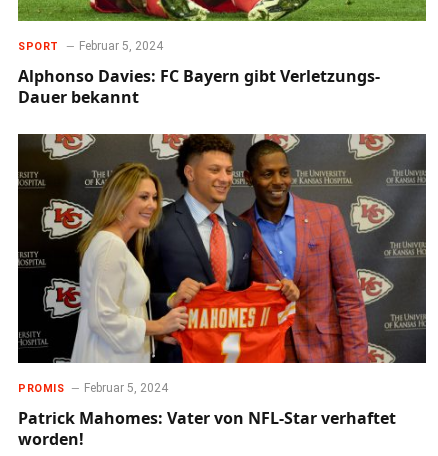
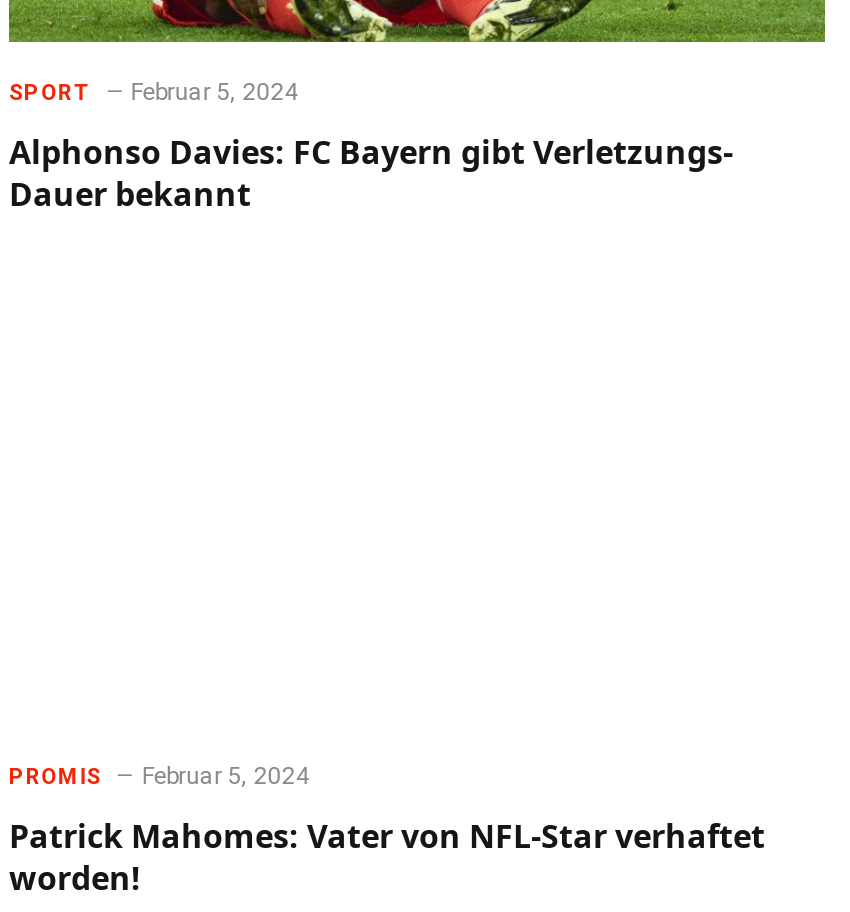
[17,133,427,364] [image] -> none

